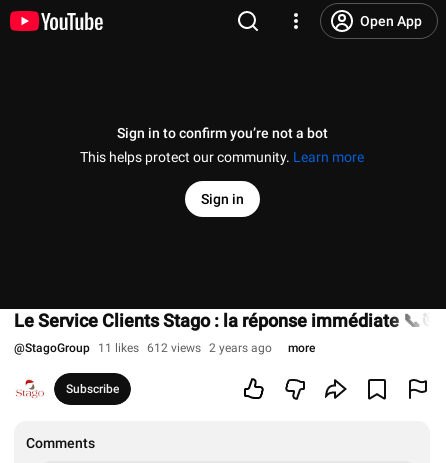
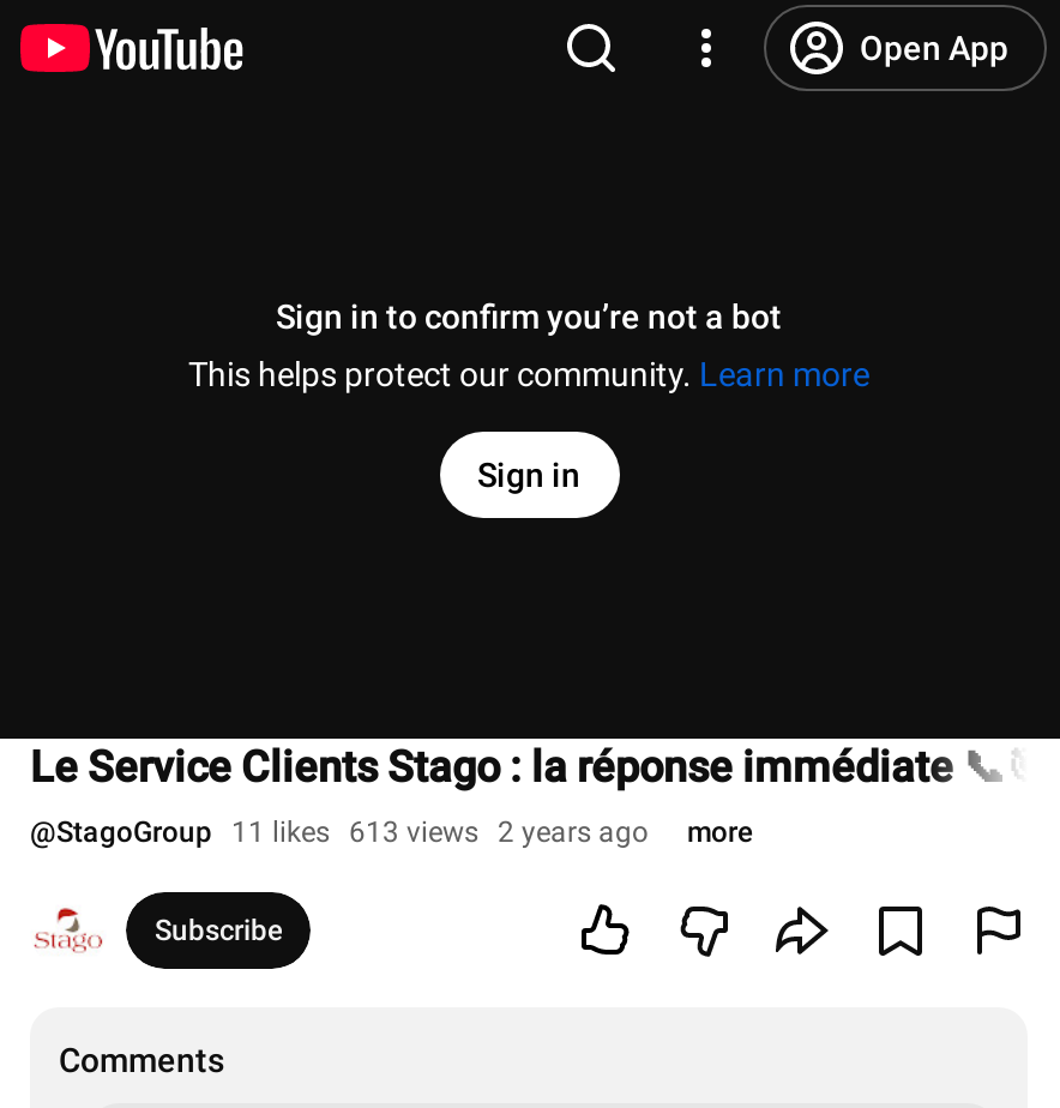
[14,341,272,355] @StagoGroup 11 likes 612 views 2 years ago -> [30,815,649,849] @StagoGroup 11 likes 613 views 2 years ago

